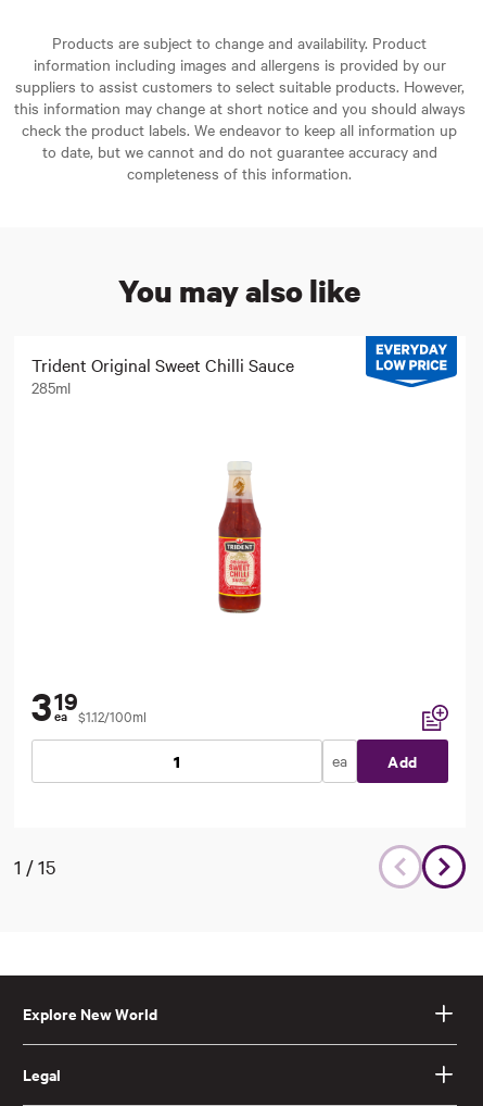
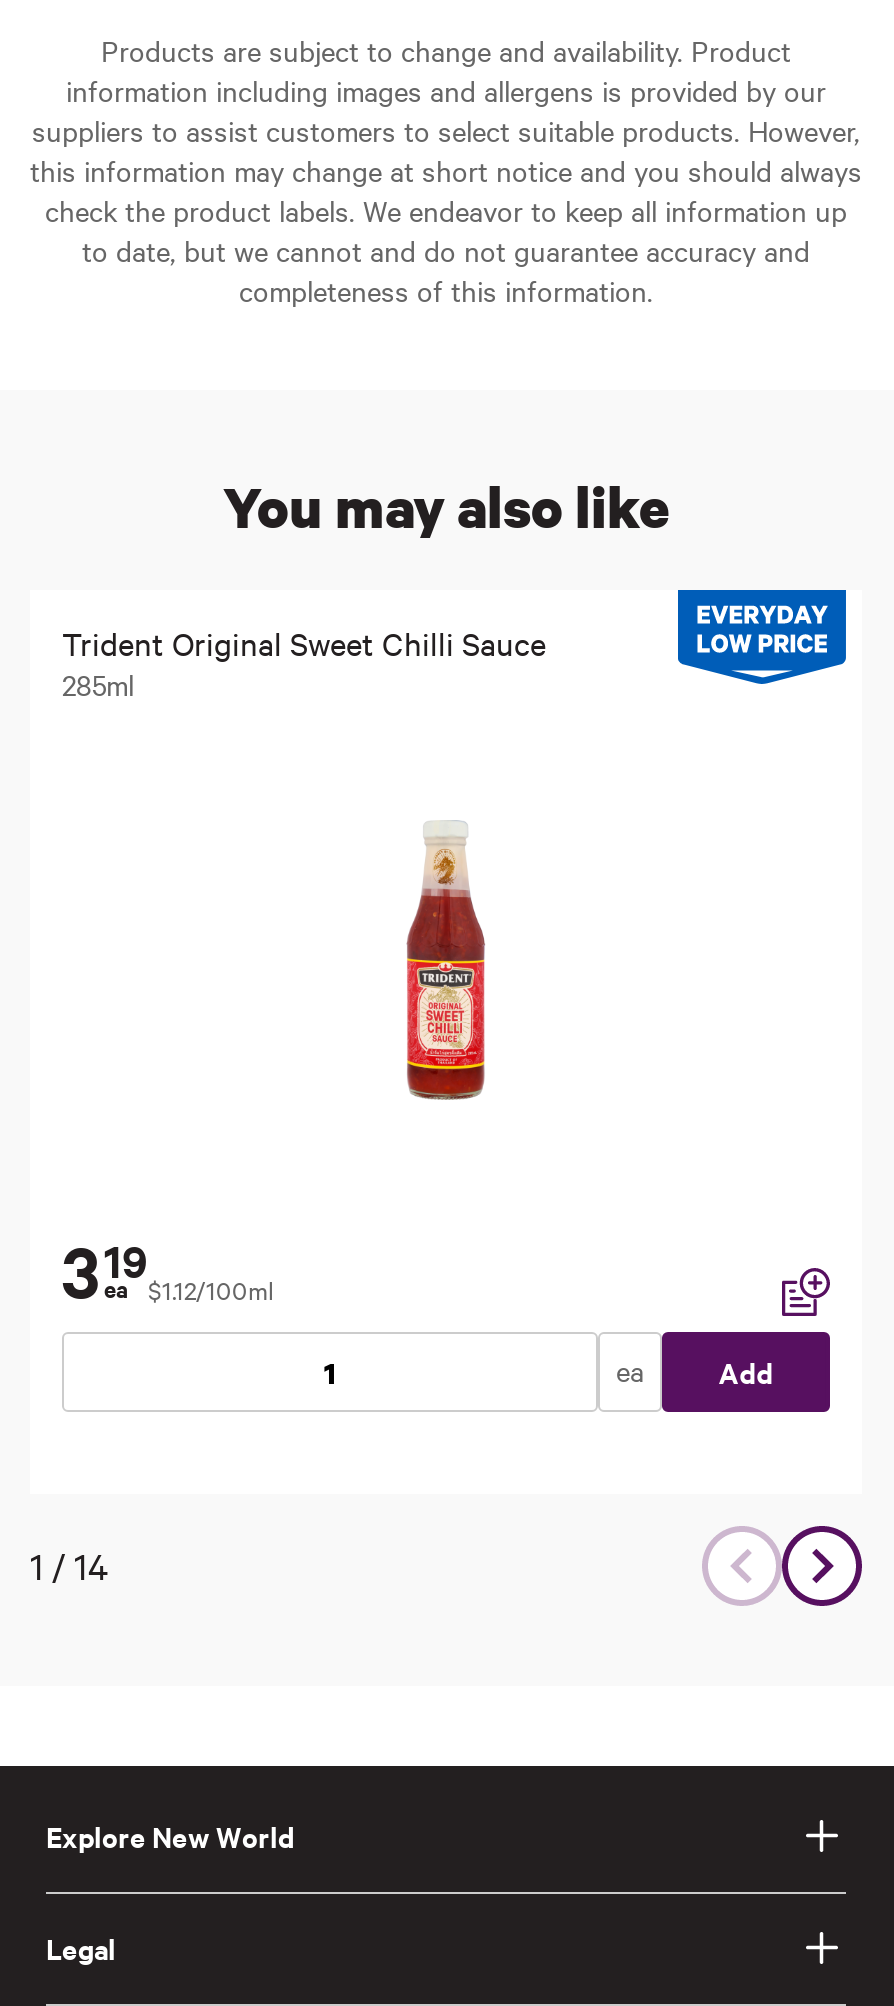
[14,854,55,879] 1 / 15 -> [30,1542,108,1588] 1 / 14

